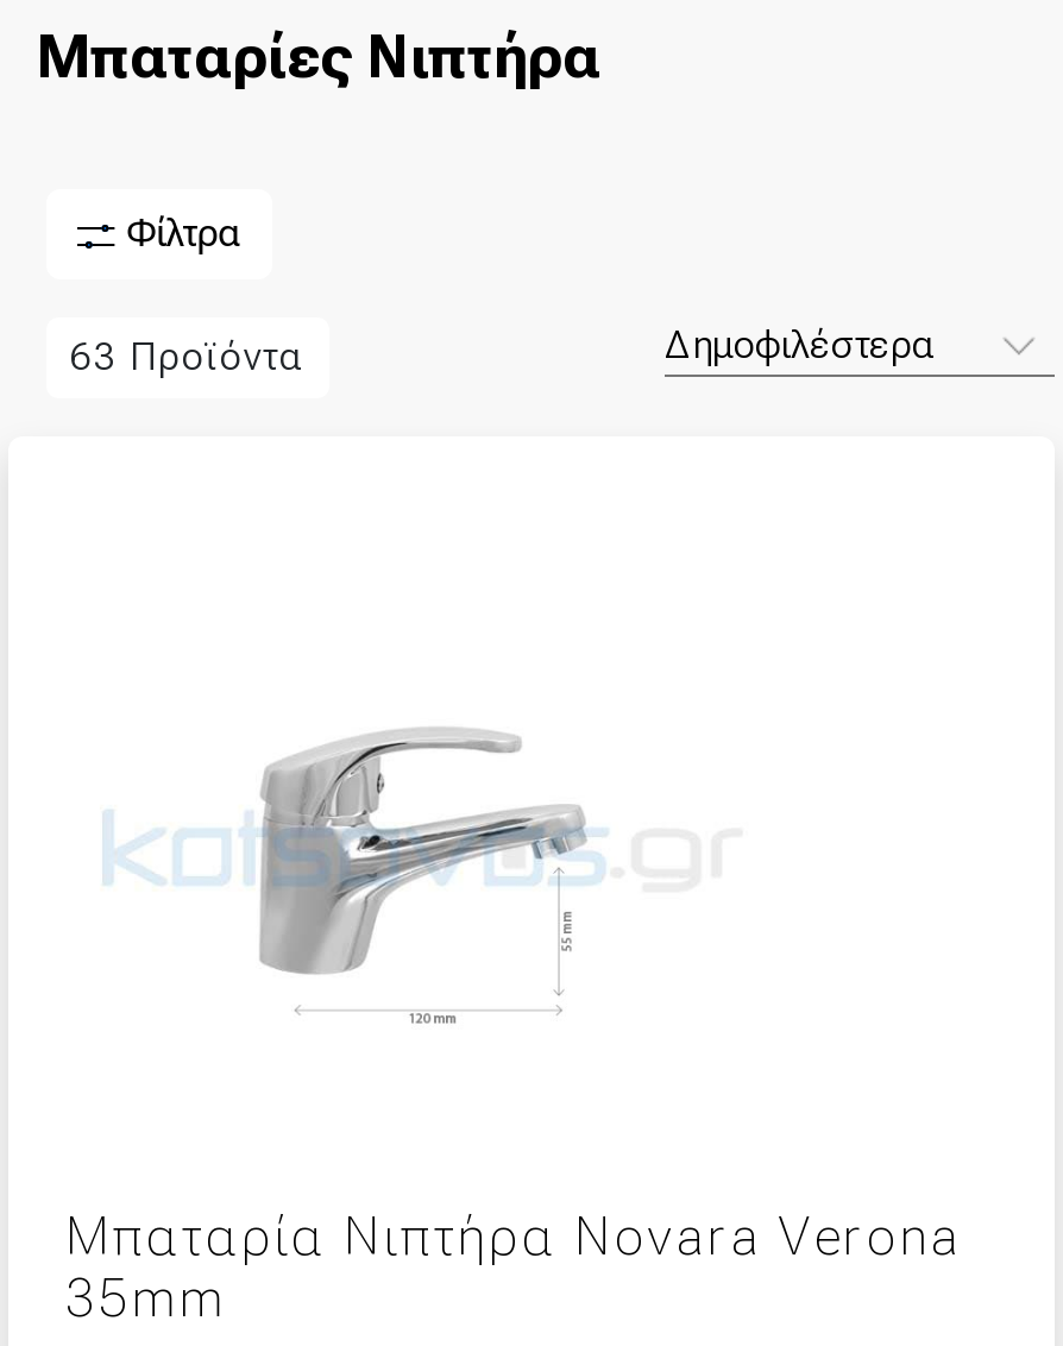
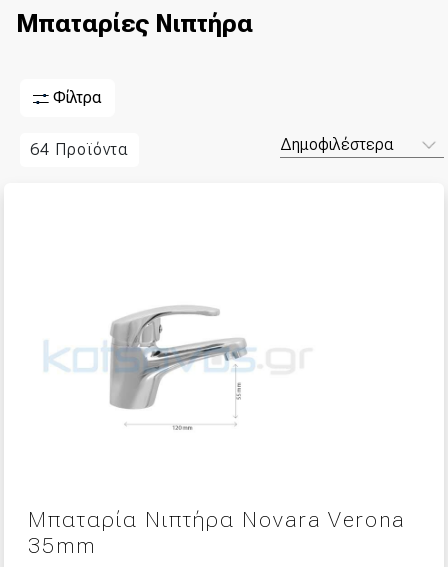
[70,334,306,379] 63 Προϊόντα -> [30,140,129,159] 64 Προϊόντα

